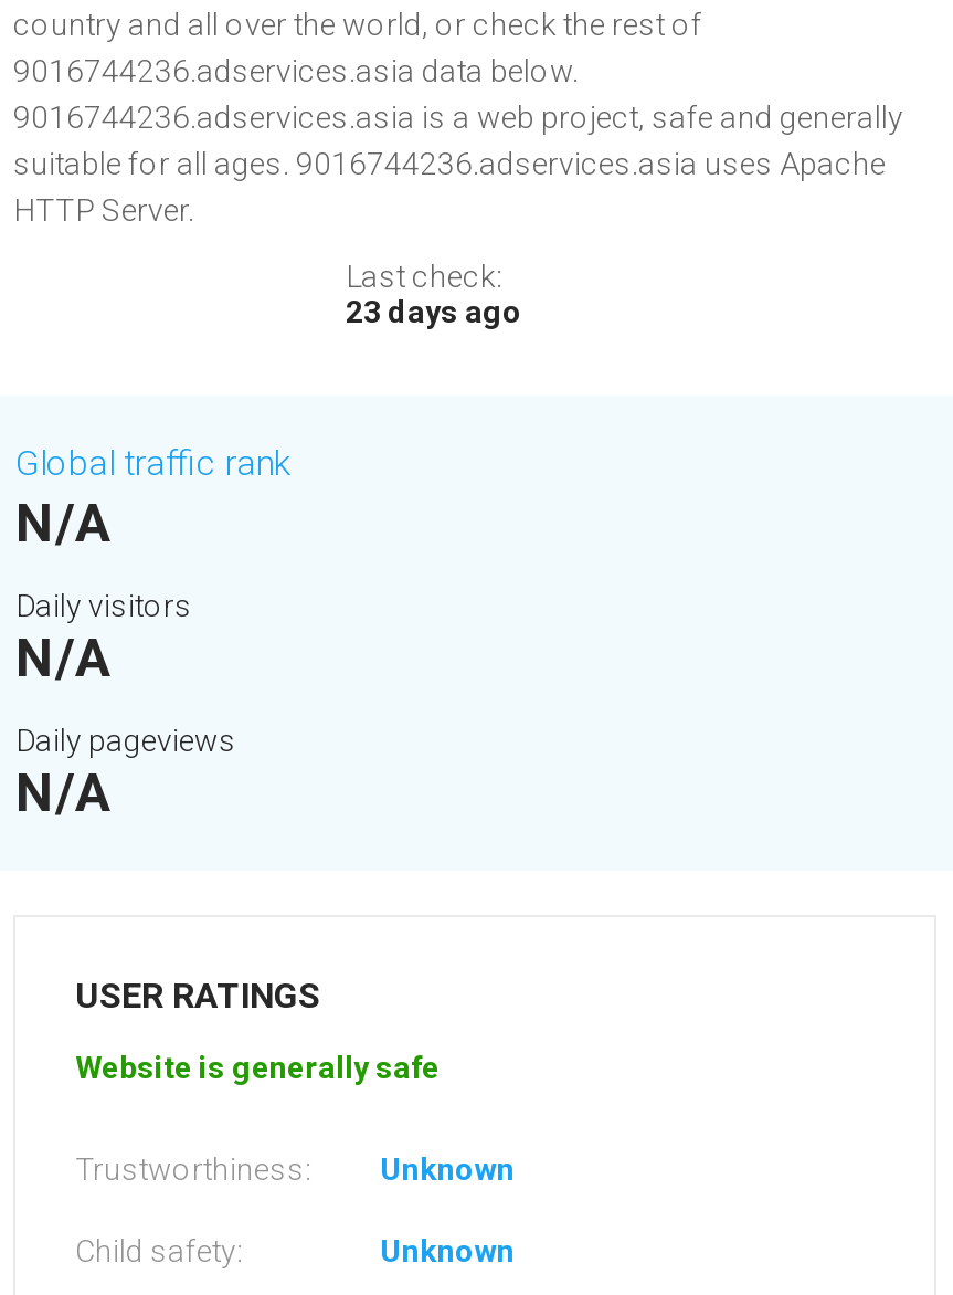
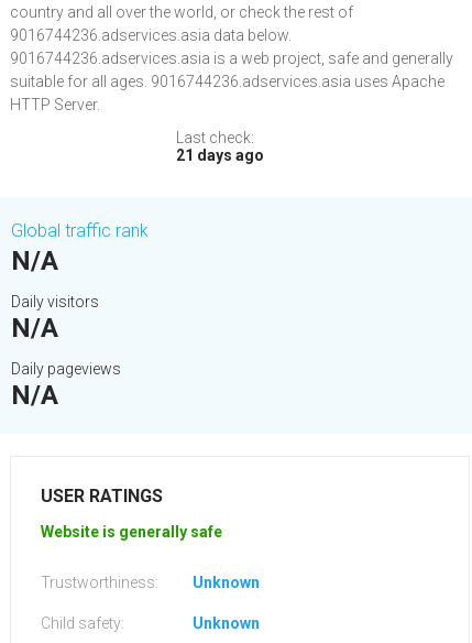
[346,294,522,329] 23 days ago -> [175,147,264,164] 21 days ago

